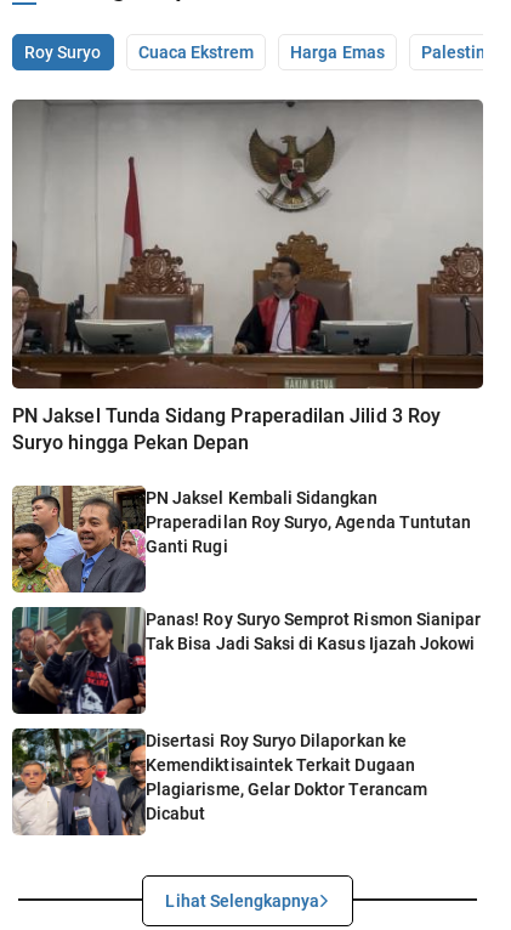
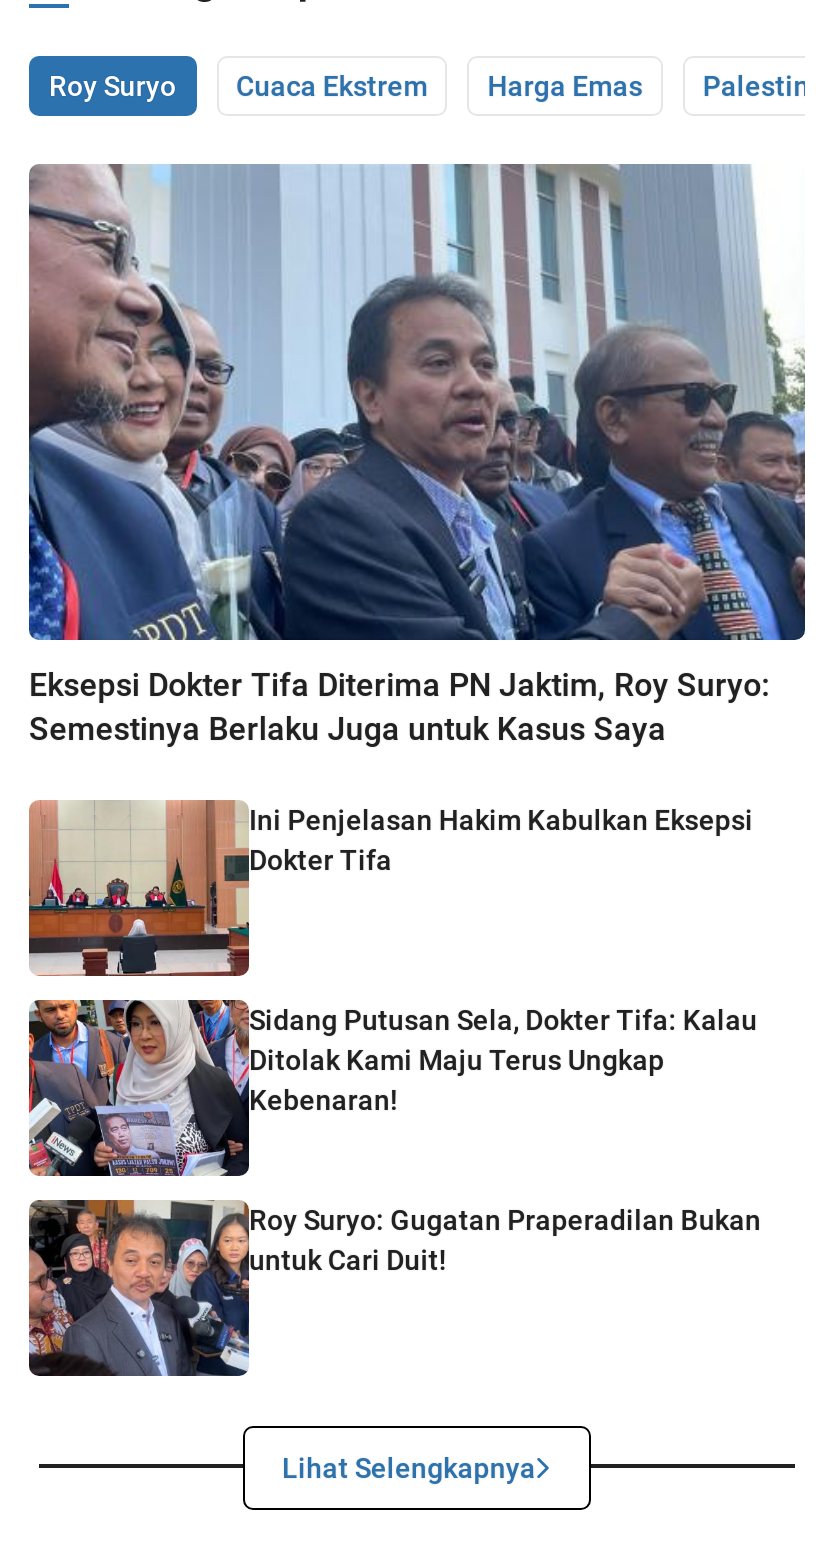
[11,98,484,454] [image] | PN Jaksel Tunda Sidang Praperadilan Jilid 3 Roy | Suryo hingga Pekan Depan -> [27,164,805,749] [image] | Eksepsi Dokter Tifa Diterima PN Jaktim, Roy Suryo: | Semestinya Berlaku Juga untuk Kasus Saya
[11,486,471,592] [image] | PN Jaksel Kembali Sidangkan | Praperadilan Roy Suryo, Agenda Tuntutan | Ganti Rugi -> [27,800,753,978] [image] | Ini Penjelasan Hakim Kabulkan Eksepsi | Dokter Tifa
[11,606,481,715] [image] | Panas! Roy Suryo Semprot Rismon Sianipar | Tak Bisa Jadi Saksi di Kasus Ijazah Jokowi -> [27,998,757,1178] [image] | Sidang Putusan Sela, Dokter Tifa: Kalau | Ditolak Kami Maju Terus Ungkap | Kebenaran!
[11,727,427,837] [image] | Disertasi Roy Suryo Dilaporkan ke | Kemendiktisaintek Terkait Dugaan | Plagiarisme, Gelar Doktor Terancam | Dicabut -> [27,1198,761,1378] [image] | Roy Suryo: Gugatan Praperadilan Bukan | untuk Cari Duit!

